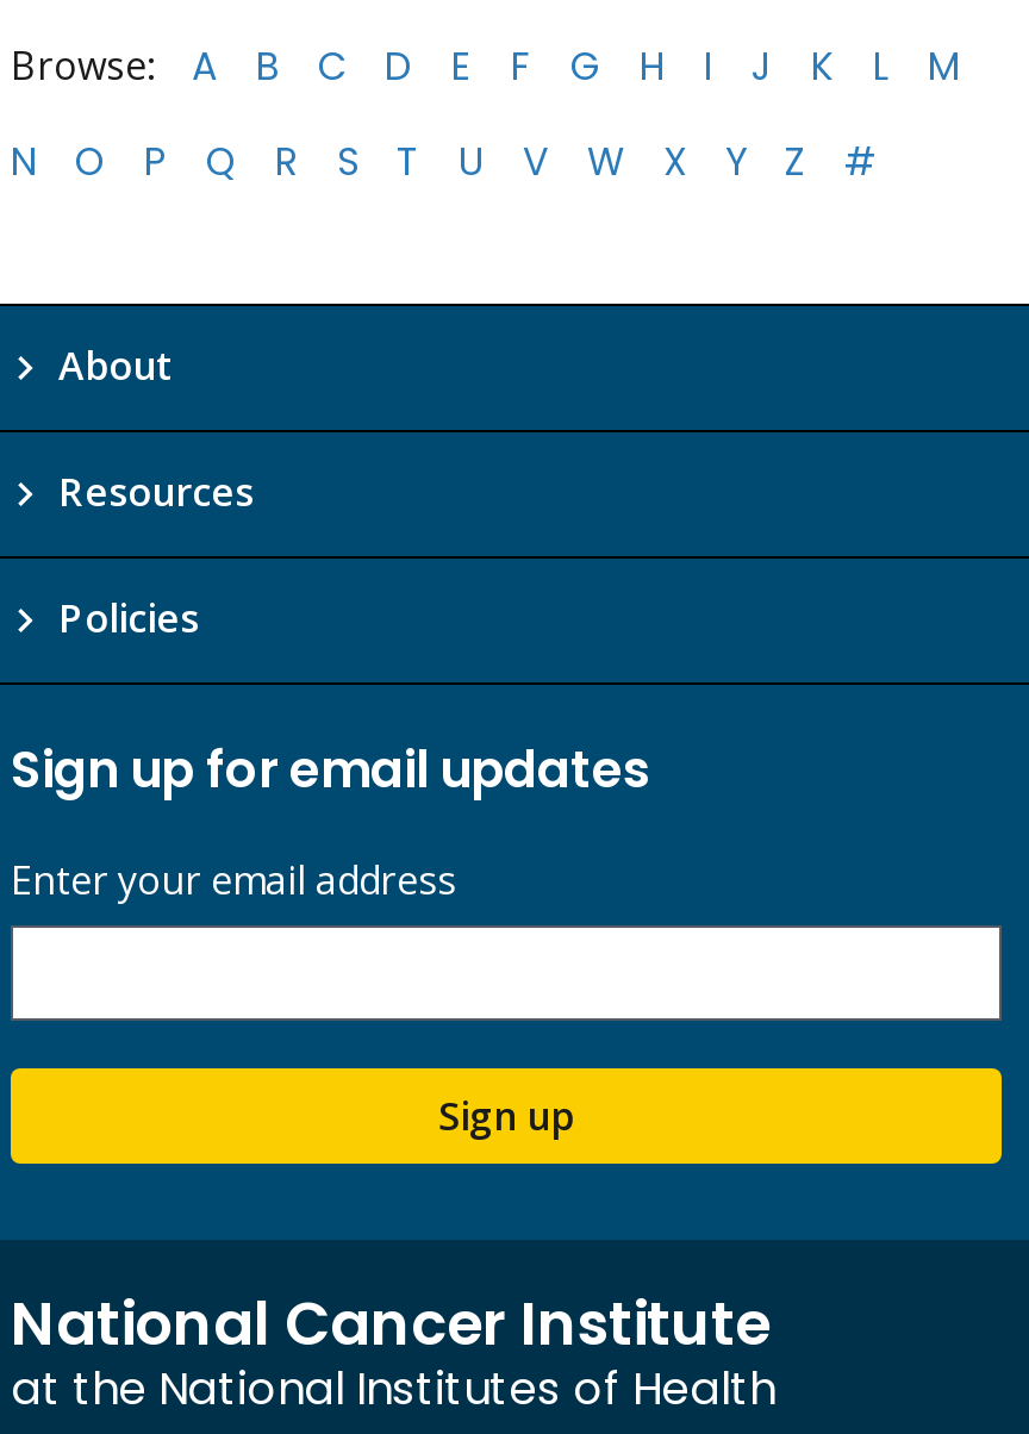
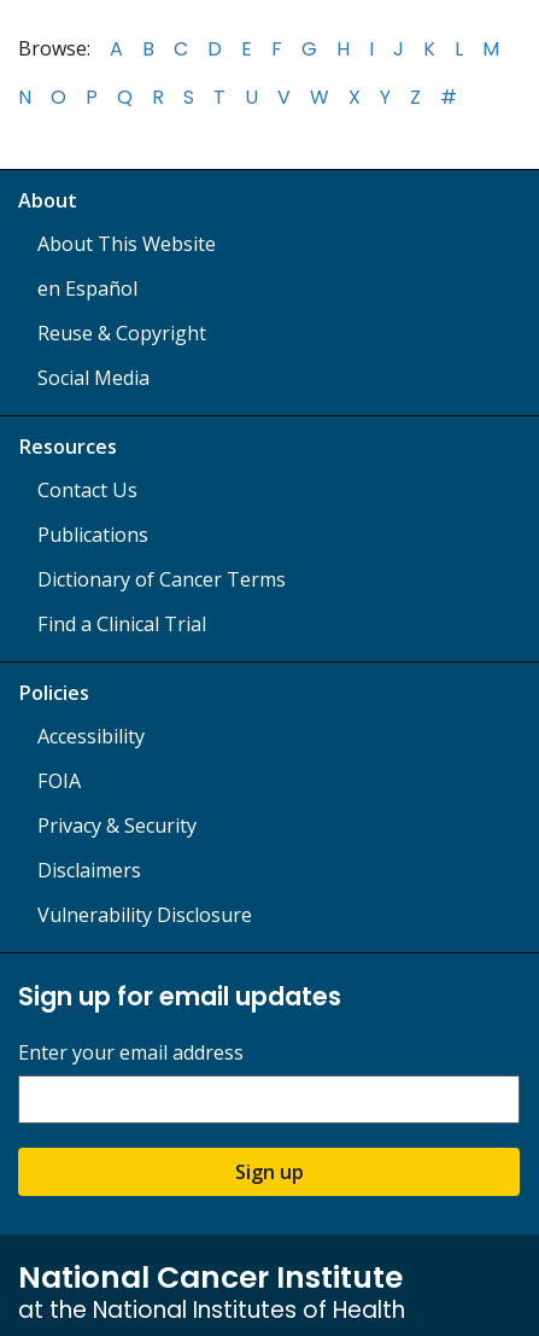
none -> [37,230,216,391] About This Website | en Español | Reuse & Copyright | Social Media
none -> [37,477,286,637] Contact Us | Publications | Dictionary of Cancer Terms | Find a Clinical Trial
none -> [37,723,252,928] Accessibility | FOIA | Privacy & Security | Disclaimers | Vulnerability Disclosure

